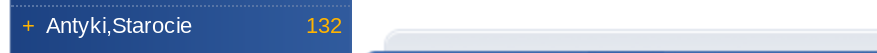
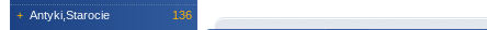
[306,13,342,37] 132 -> [172,9,192,21] 136

